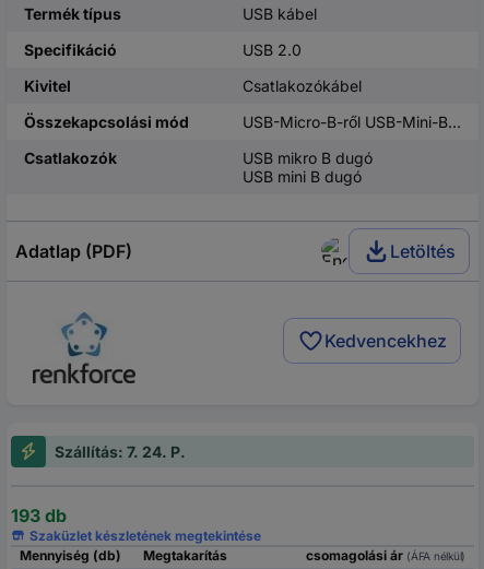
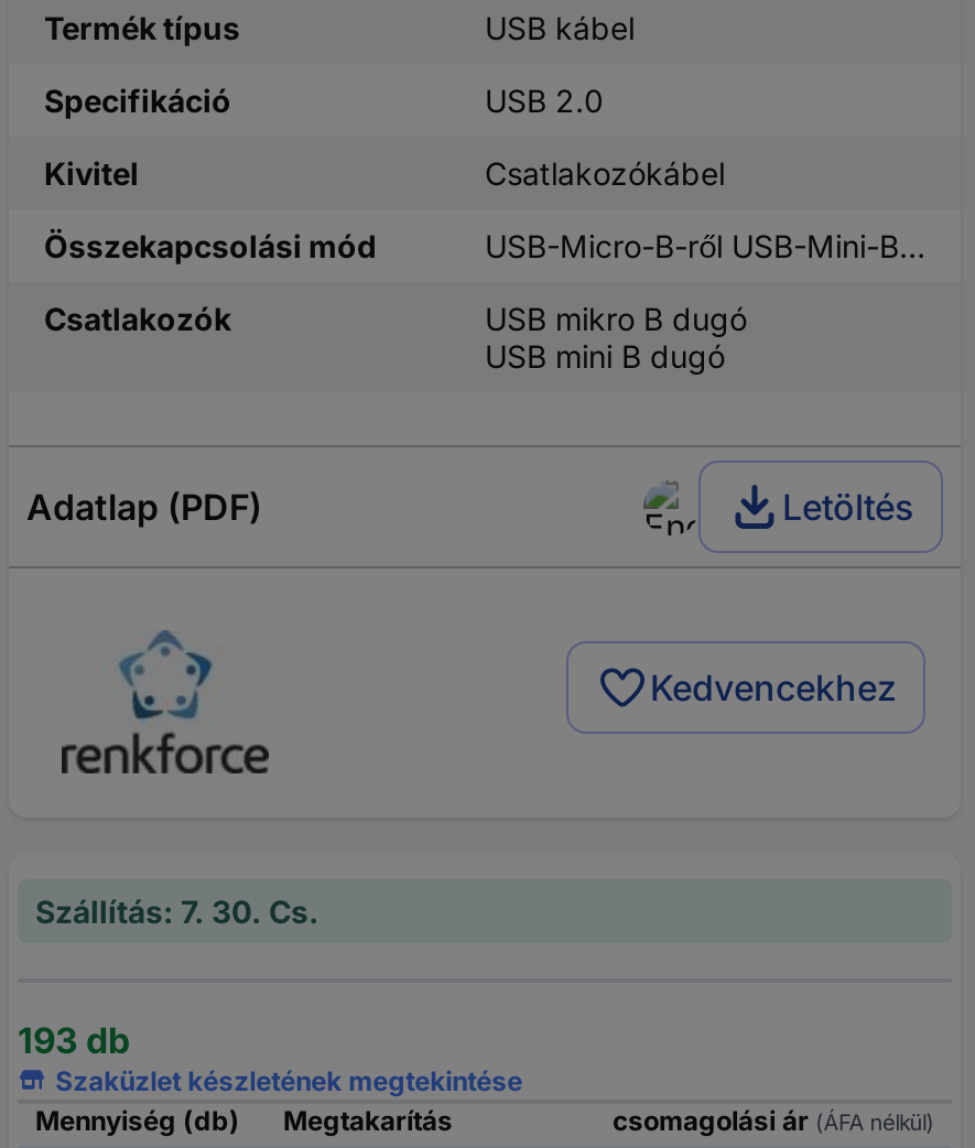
[55,442,186,460] Szállítás: 7. 24. P. -> [35,891,319,929] Szállítás: 7. 30. Cs.

